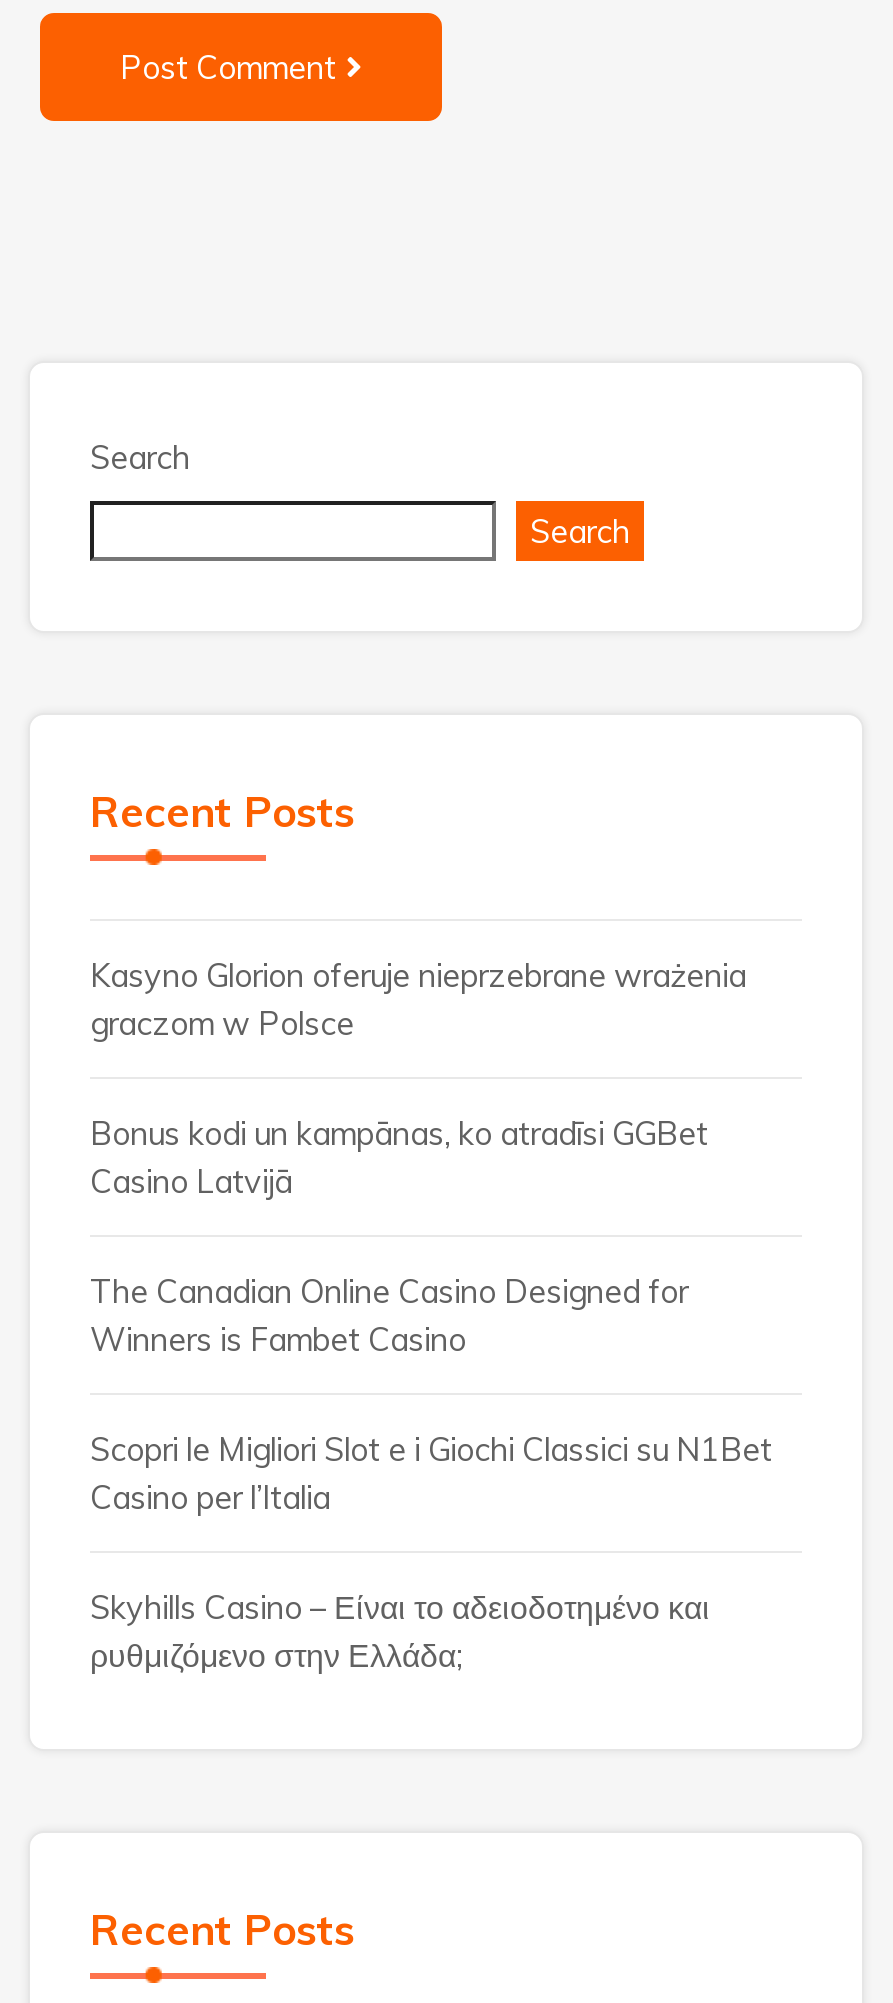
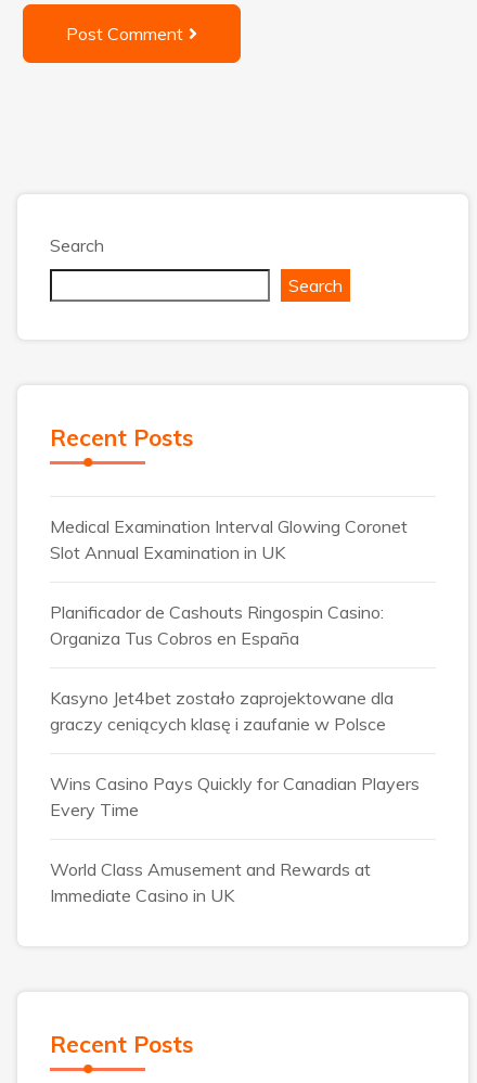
[90,955,746,1043] Kasyno Glorion oferuje nieprzebrane wrażenia | graczom w Polsce -> [50,515,408,563] Medical Examination Interval Glowing Coronet | Slot Annual Examination in UK
[90,1113,708,1201] Bonus kodi un kampānas, ko atradīsi GGBet | Casino Latvijā -> [50,601,384,649] Planificador de Cashouts Ringospin Casino: | Organiza Tus Cobros en España
[90,1271,688,1359] The Canadian Online Casino Designed for | Winners is Fambet Casino -> [50,687,394,735] Kasyno Jet4bet zostało zaprojektowane dla | graczy ceniących klasę i zaufanie w Polsce
[90,1429,772,1517] Scopri le Migliori Slot e i Giochi Classici su N1Bet | Casino per l’Italia -> [50,773,420,820] Wins Casino Pays Quickly for Canadian Players | Every Time
[90,1587,710,1675] Skyhills Casino – Είναι το αδειοδοτημένο και | ρυθμιζόμενο στην Ελλάδα; -> [50,858,371,906] World Class Amusement and Rewards at | Immediate Casino in UK

